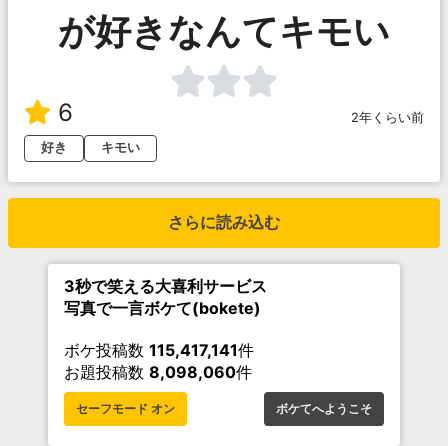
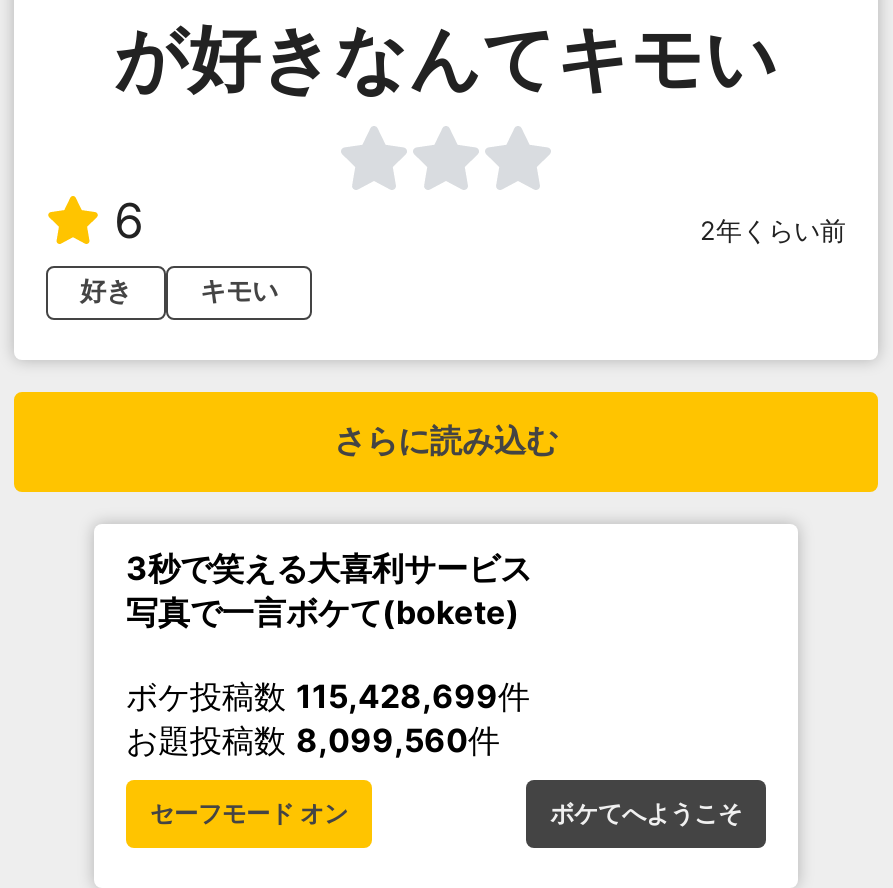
[64,340,254,360] ボケ投稿数115,417,141件 -> [126,676,530,716] ボケ投稿数115,428,699件
[64,362,252,382] お題投稿数8,098,060件 -> [126,720,500,760] お題投稿数8,099,560件

